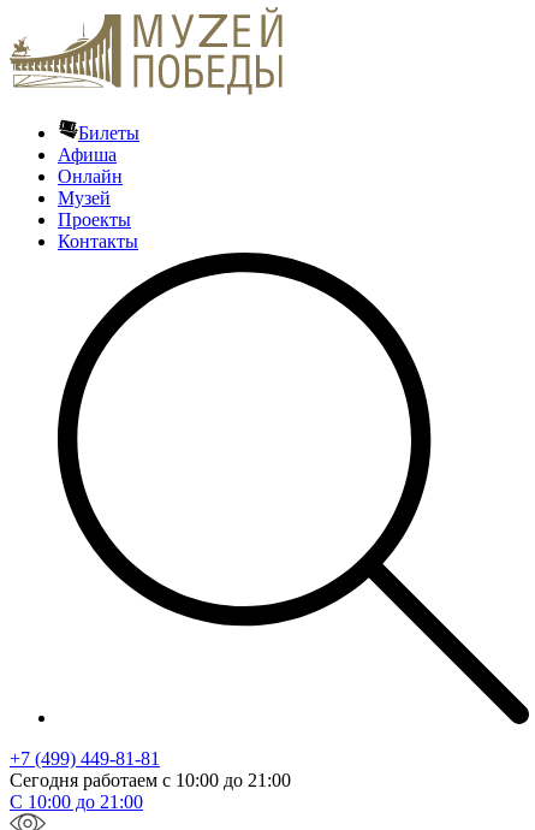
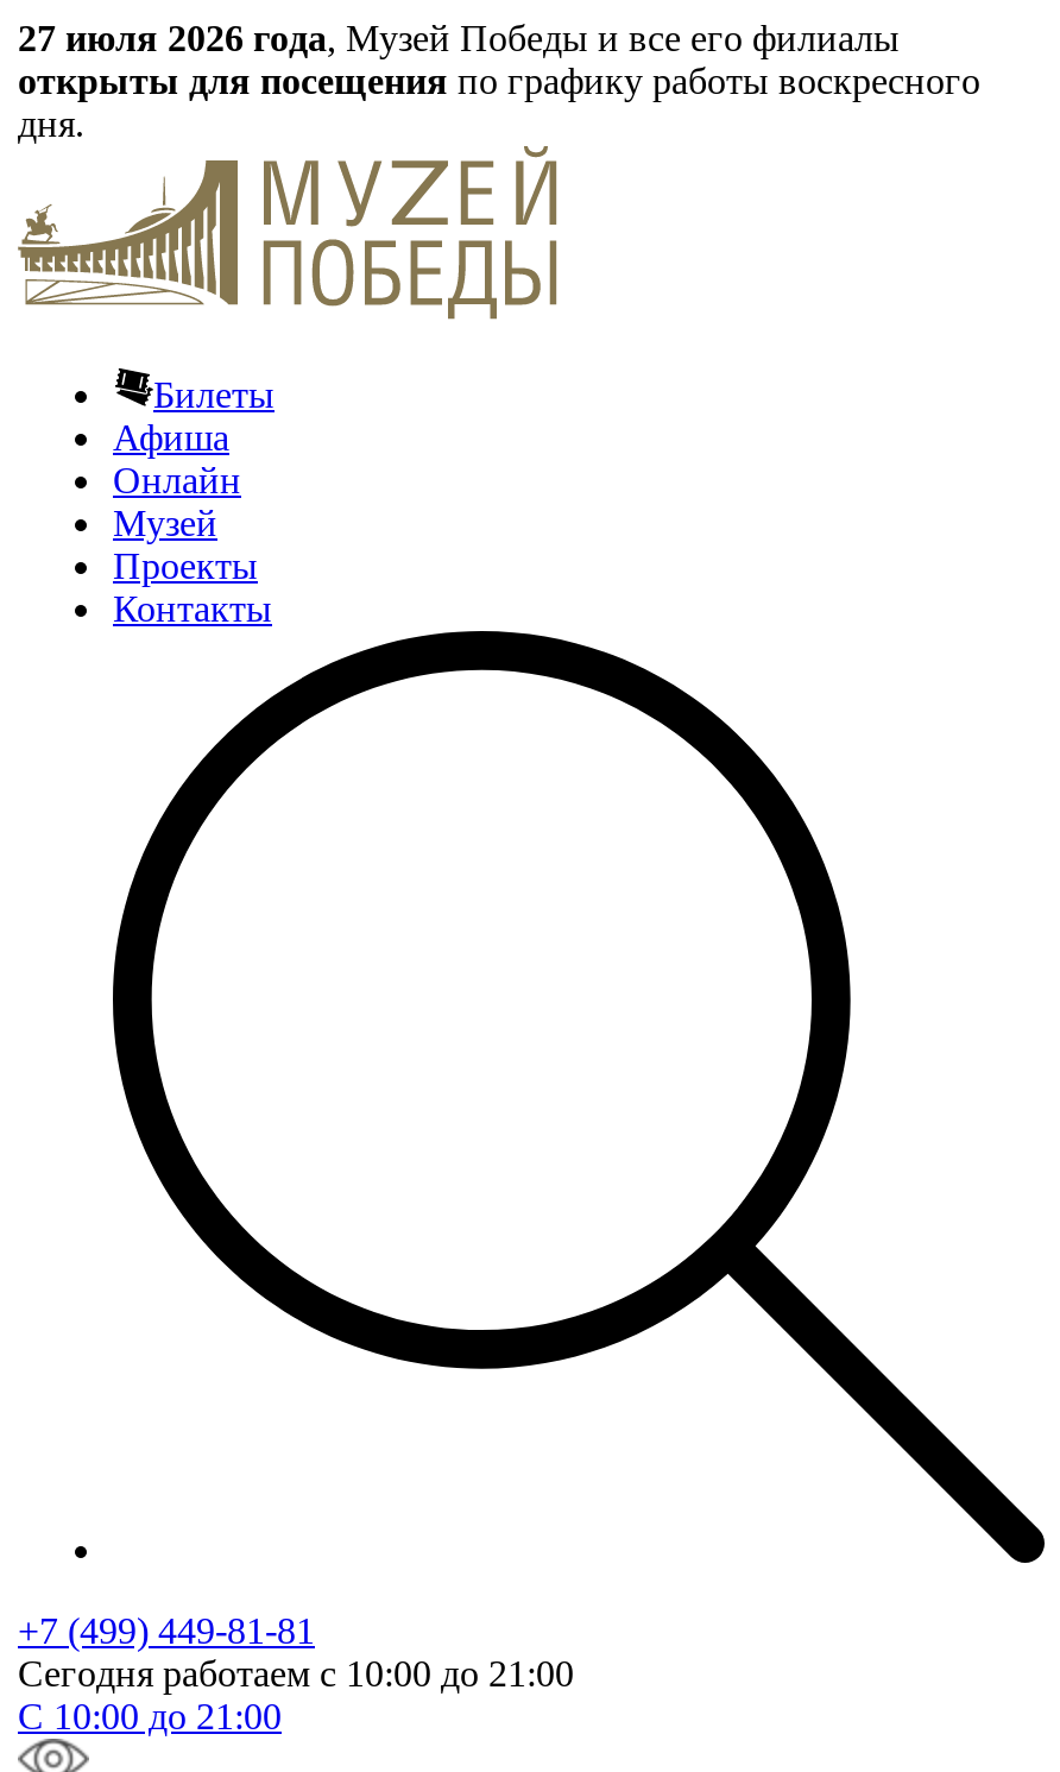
none -> [18,18,980,144] 27 июля 2026 года, Музей Победы и все его филиалы | открыты для посещения по графику работы воскресного | дня.

